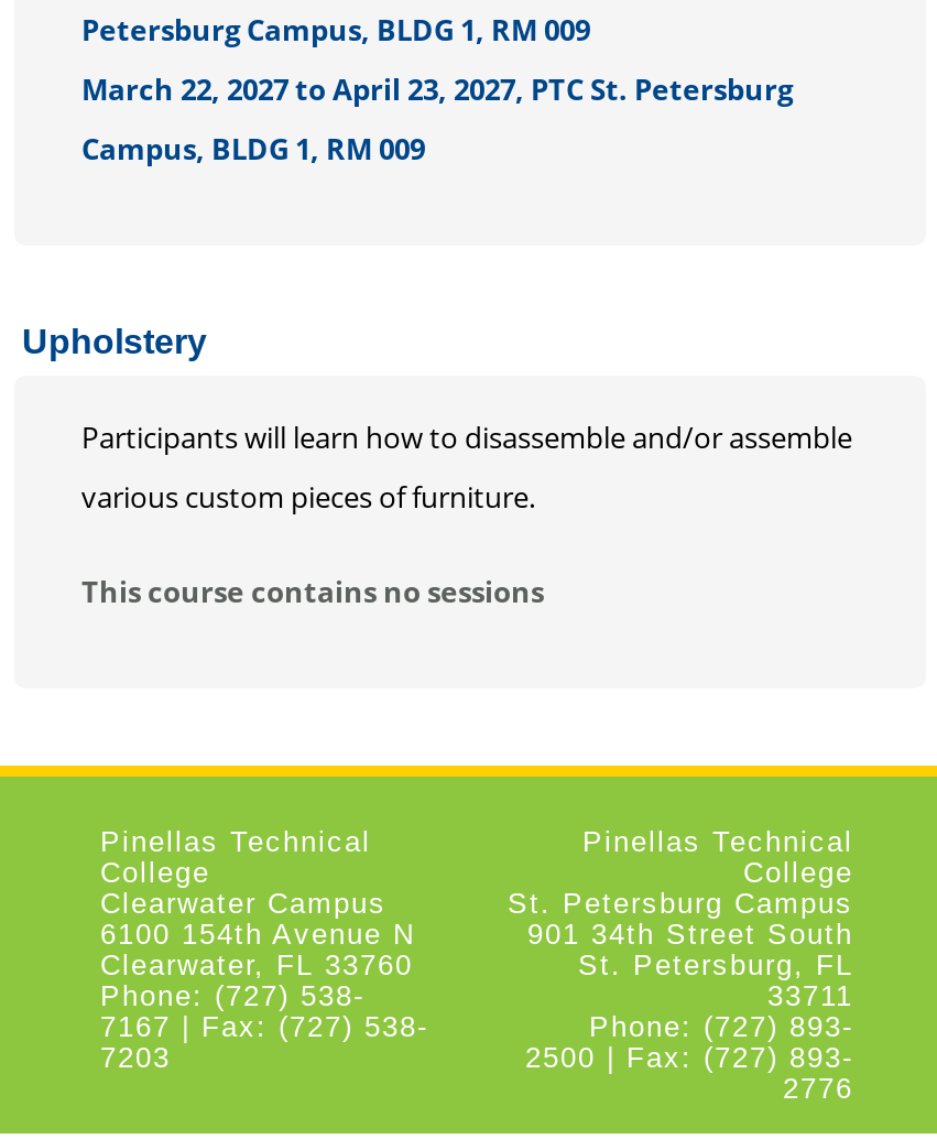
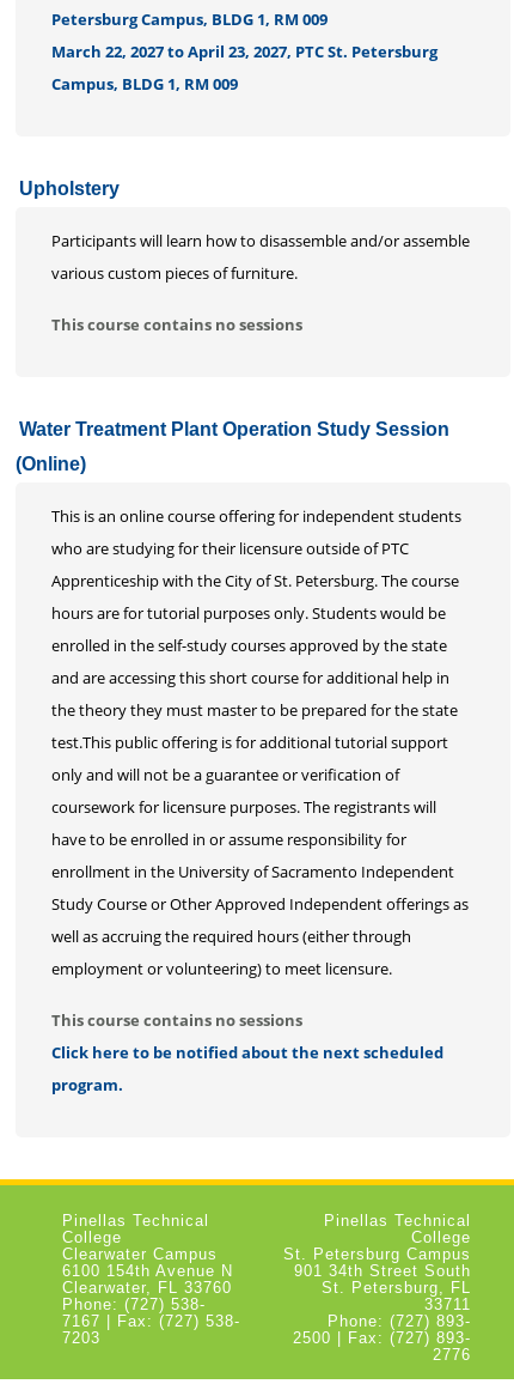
none -> [16,419,469,1095] Water Treatment Plant Operation Study Session | (Online) | This is an online course offering for independent students | who are studying for their licensure outside of PTC | Apprenticeship with the City of St. Petersburg. The course | hours are for tutorial purposes only. Students would be | enrolled in the self-study courses approved by the state | and are accessing this short course for additional help in | the theory they must master to be prepared for the state | test.This public offering is for additional tutorial support | only and will not be a guarantee or verification of | coursework for licensure purposes. The registrants will | have to be enrolled in or assume responsibility for | enrollment in the University of Sacramento Independent | Study Course or Other Approved Independent offerings as | well as accruing the required hours (either through | employment or volunteering) to meet licensure. | This course contains no sessions | Click here to be notified about the next scheduled | program.

